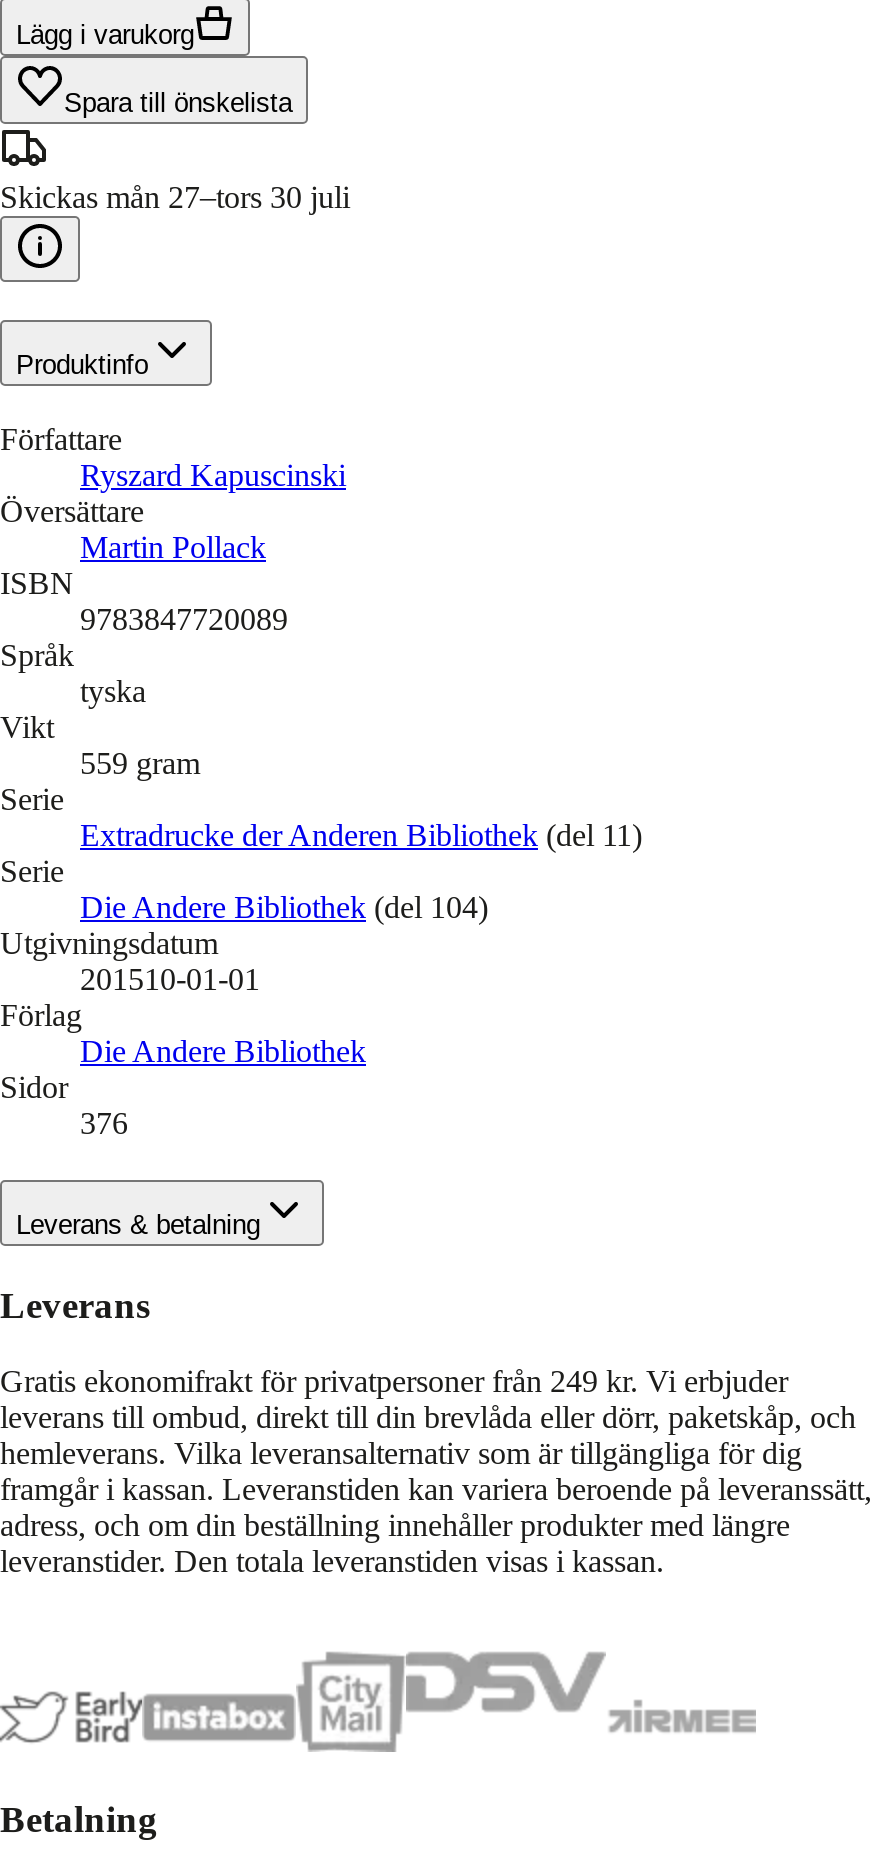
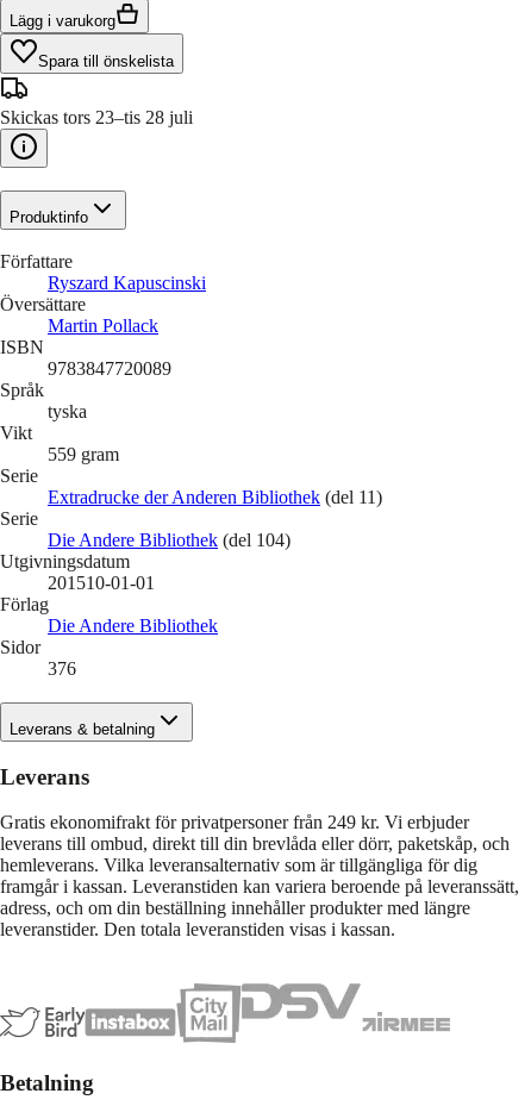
[0,180,350,214] Skickas mån 27–tors 30 juli -> [0,107,193,127] Skickas tors 23–tis 28 juli

